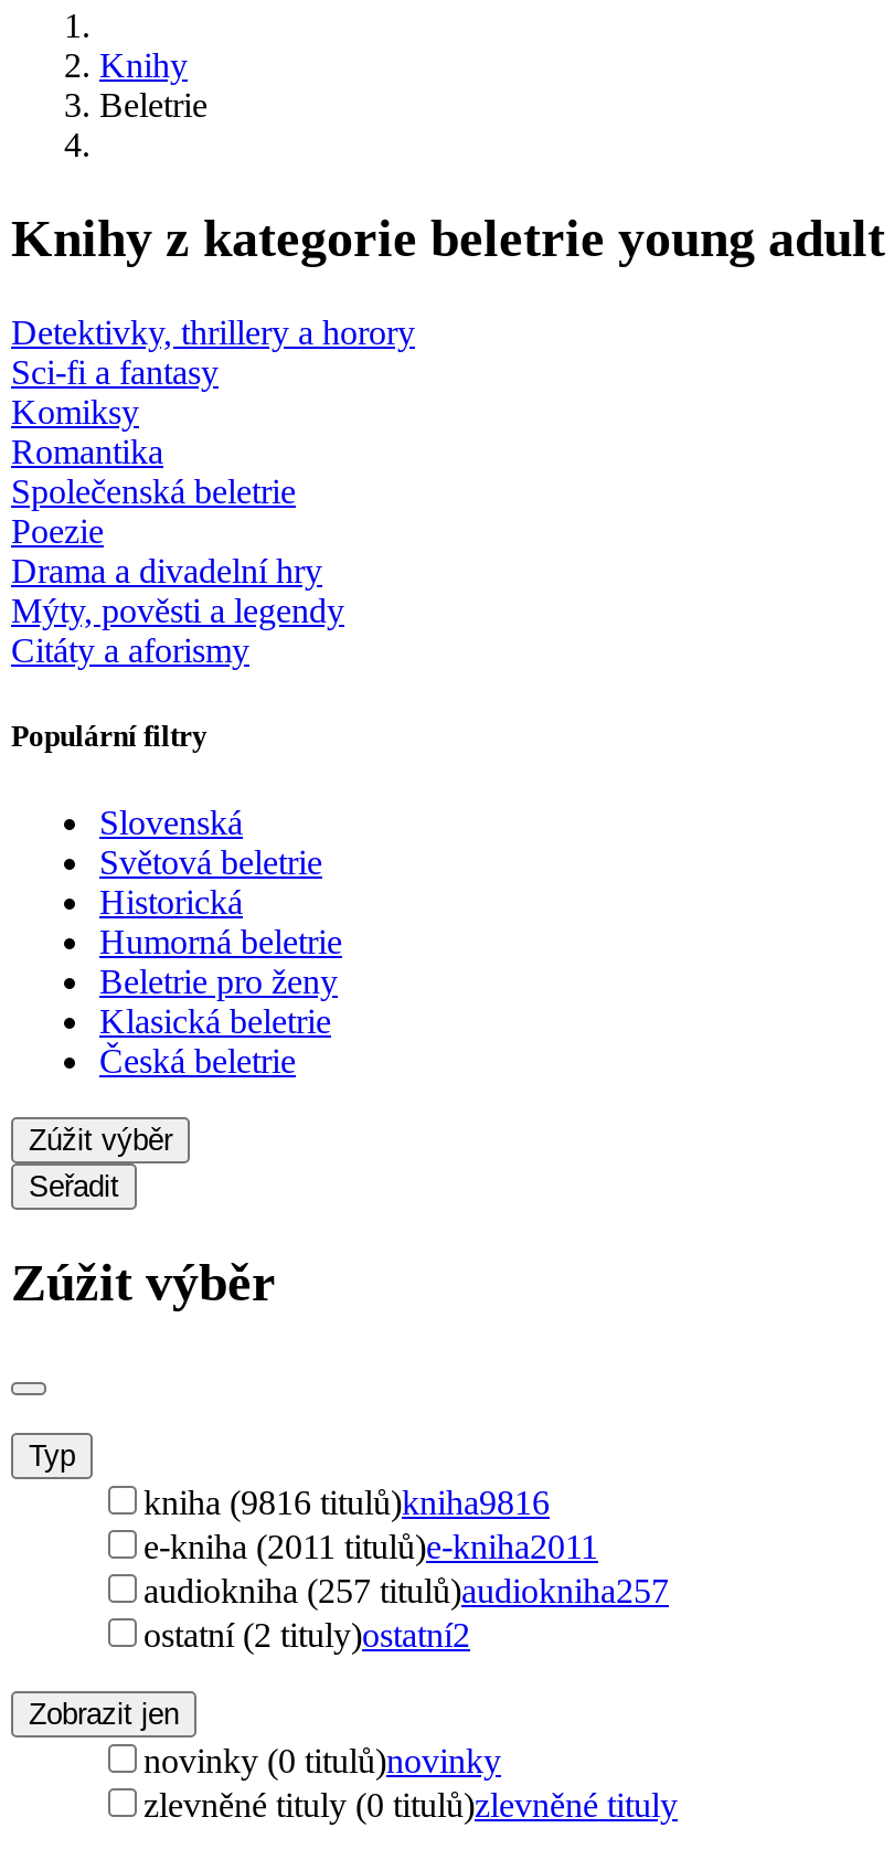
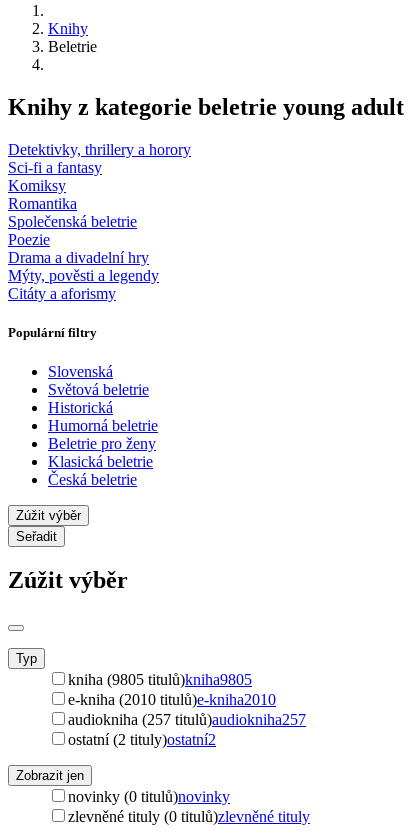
[143,1483,550,1521] kniha (9816 titulů)kniha9816 -> [68,671,252,688] kniha (9805 titulů)kniha9805
[143,1528,598,1565] e-kniha (2011 titulů)e-kniha2011 -> [68,691,276,708] e-kniha (2010 titulů)e-kniha2010

